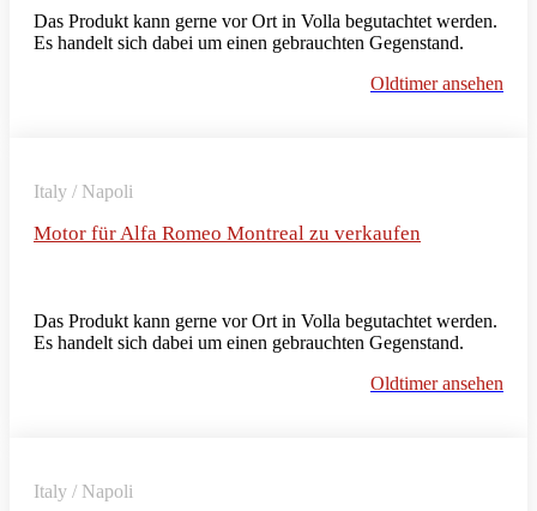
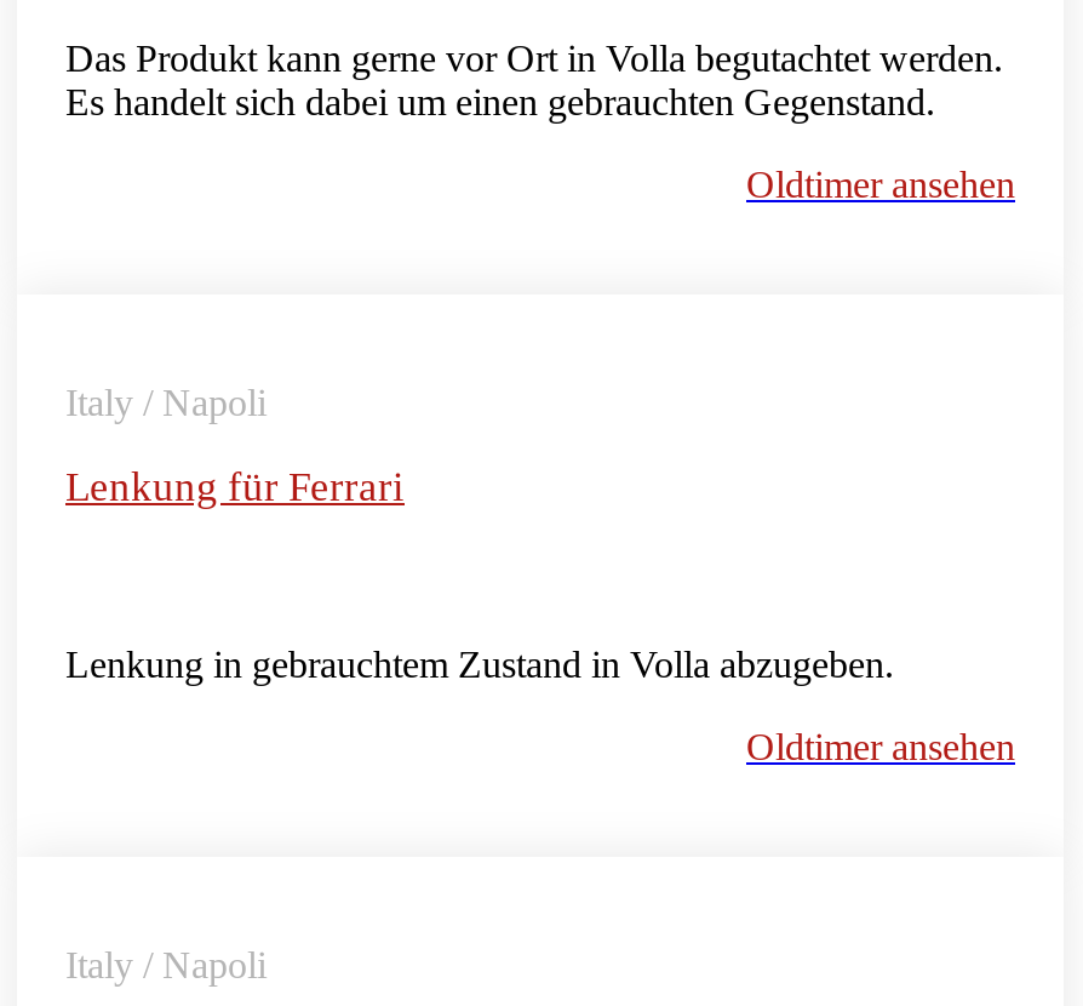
[34,221,421,244] Motor für Alfa Romeo Montreal zu verkaufen -> [65,463,405,509] Lenkung für Ferrari
[34,310,497,352] Das Produkt kann gerne vor Ort in Volla begutachtet werden. | Es handelt sich dabei um einen gebrauchten Gegenstand. -> [65,642,894,684] Lenkung in gebrauchtem Zustand in Volla abzugeben.

